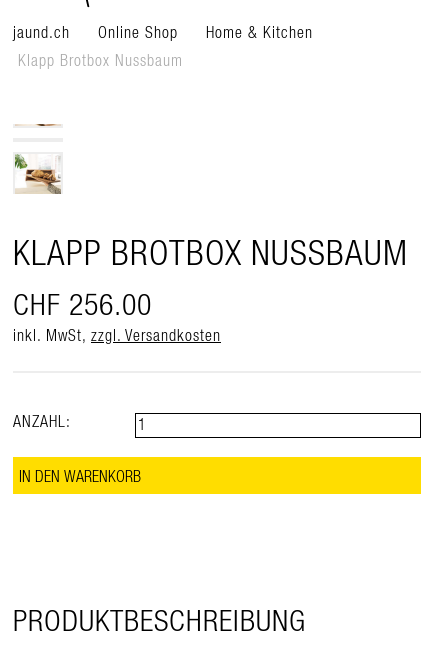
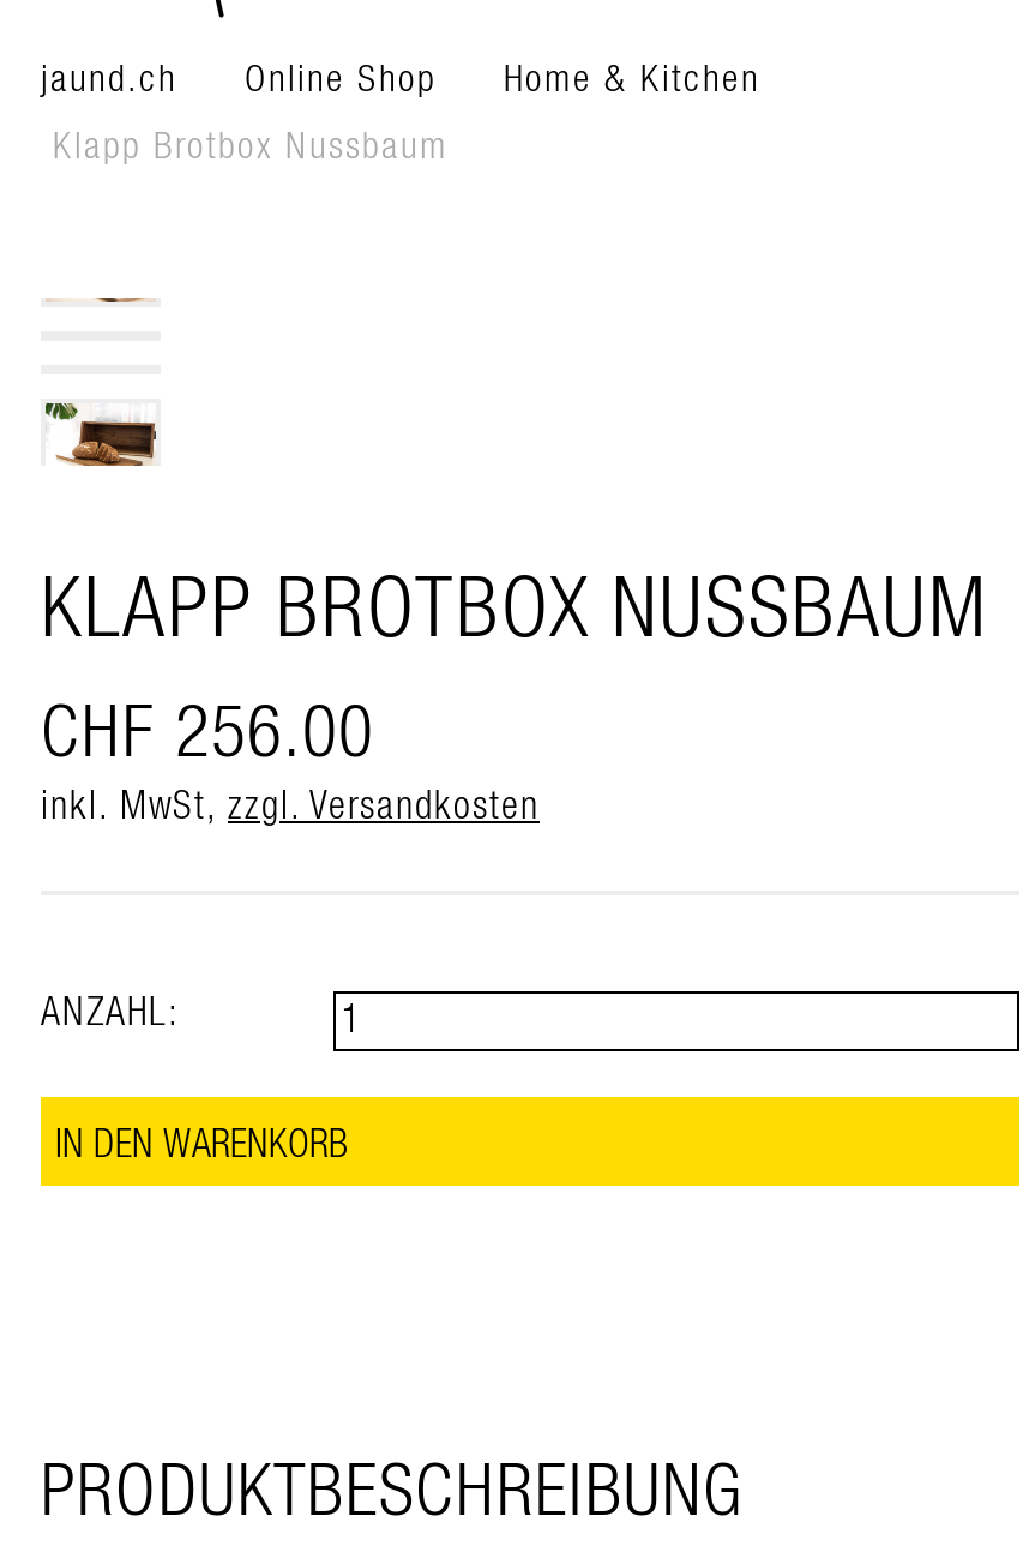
[14,154,61,194] [image] -> [43,372,156,466] [image]

